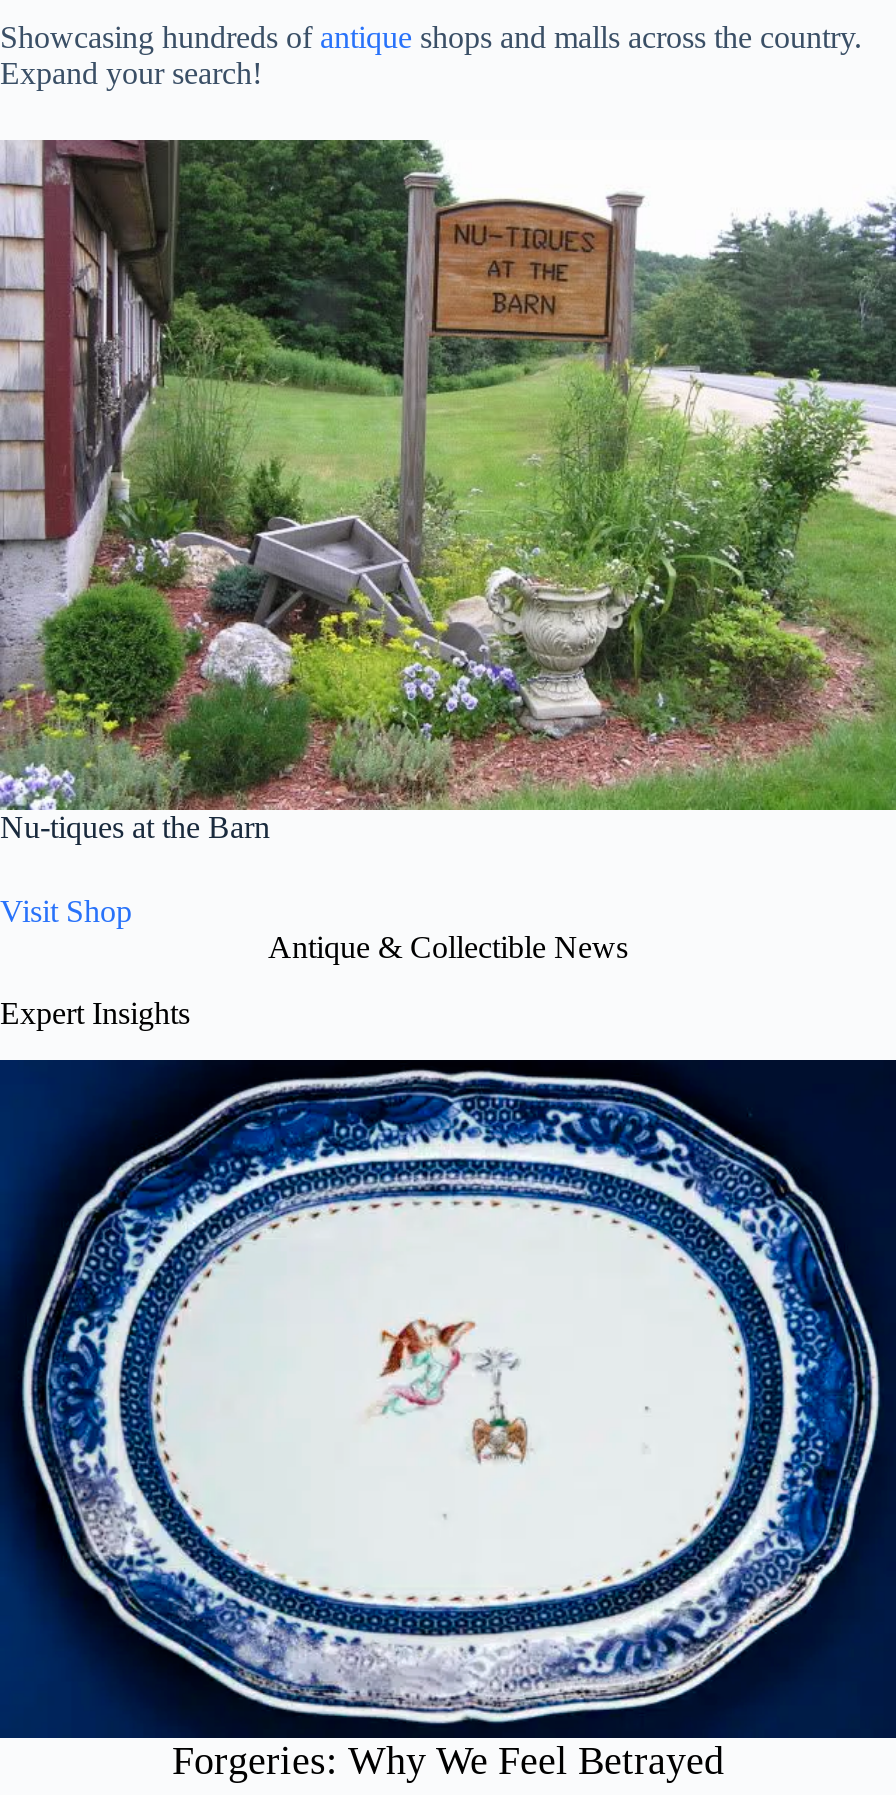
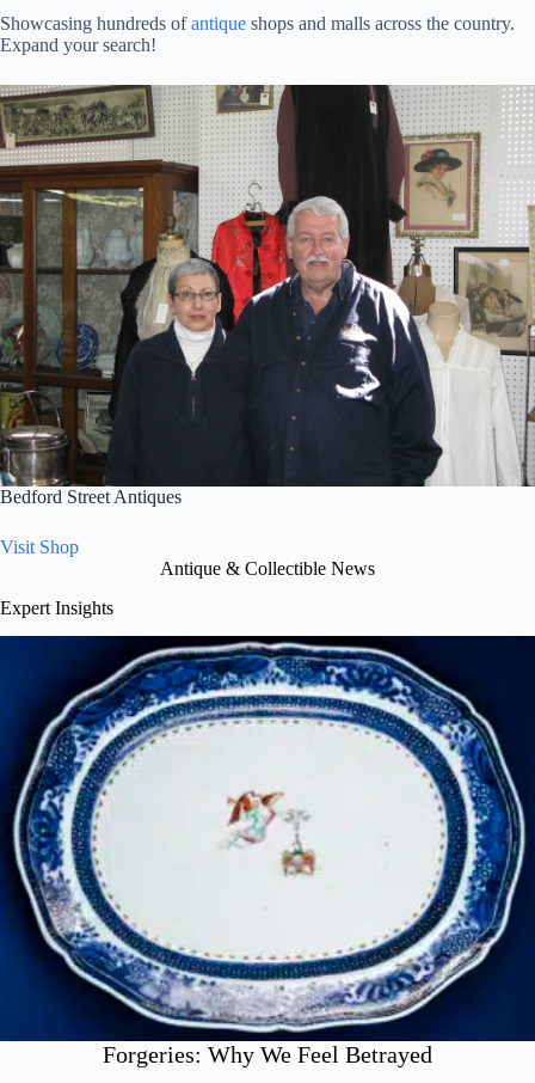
[0,140,890,844] [image] | Nu-tiques at the Barn -> [0,84,531,507] [image] | Bedford Street Antiques

